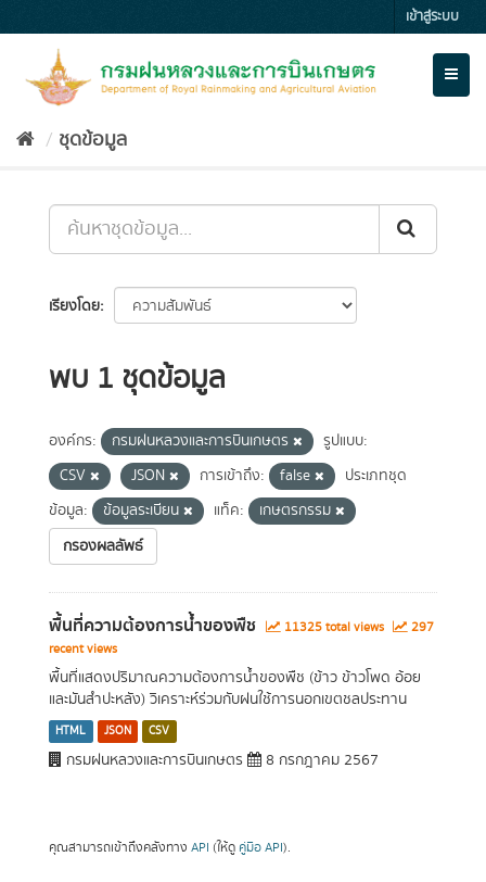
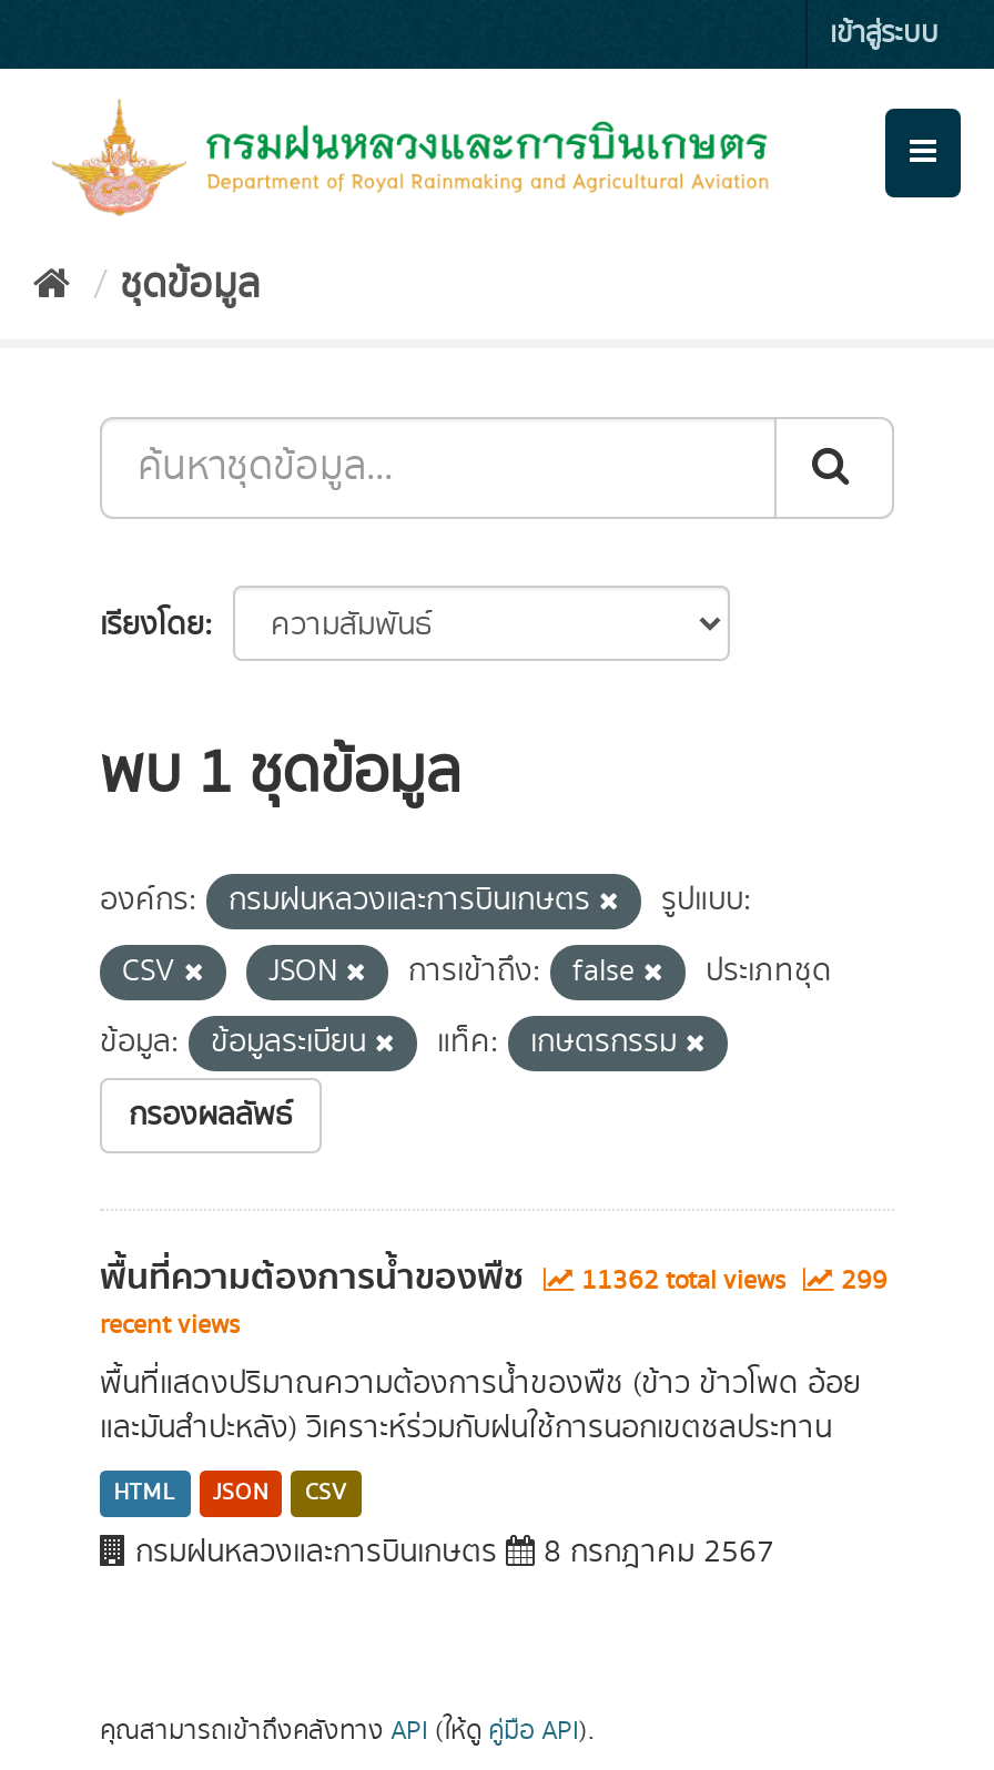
[281,618,387,637] 11325 total views -> [575,1262,792,1300] 11362 total views
[408,618,434,637] 297 -> [834,1262,887,1300] 299

